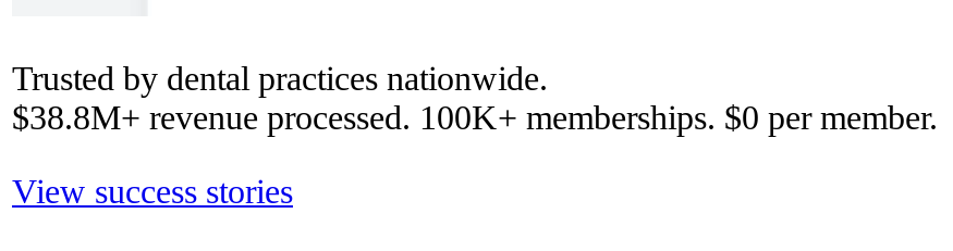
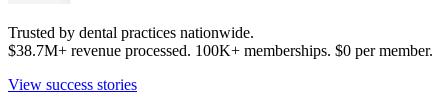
[12,99,938,136] $38.8M+revenue processed. 100K+ memberships. $0 per member. -> [8,42,433,59] $38.7M+revenue processed. 100K+ memberships. $0 per member.

